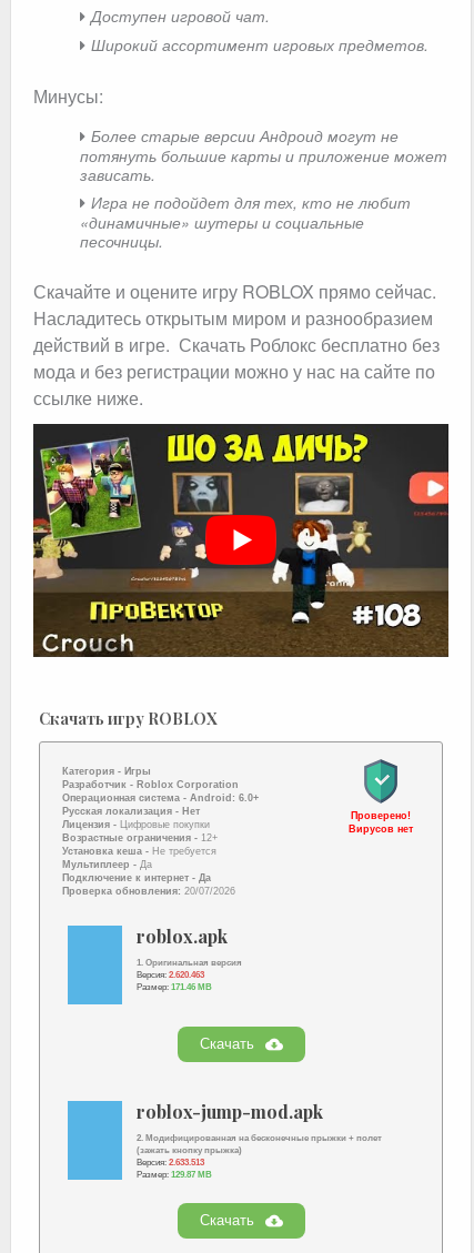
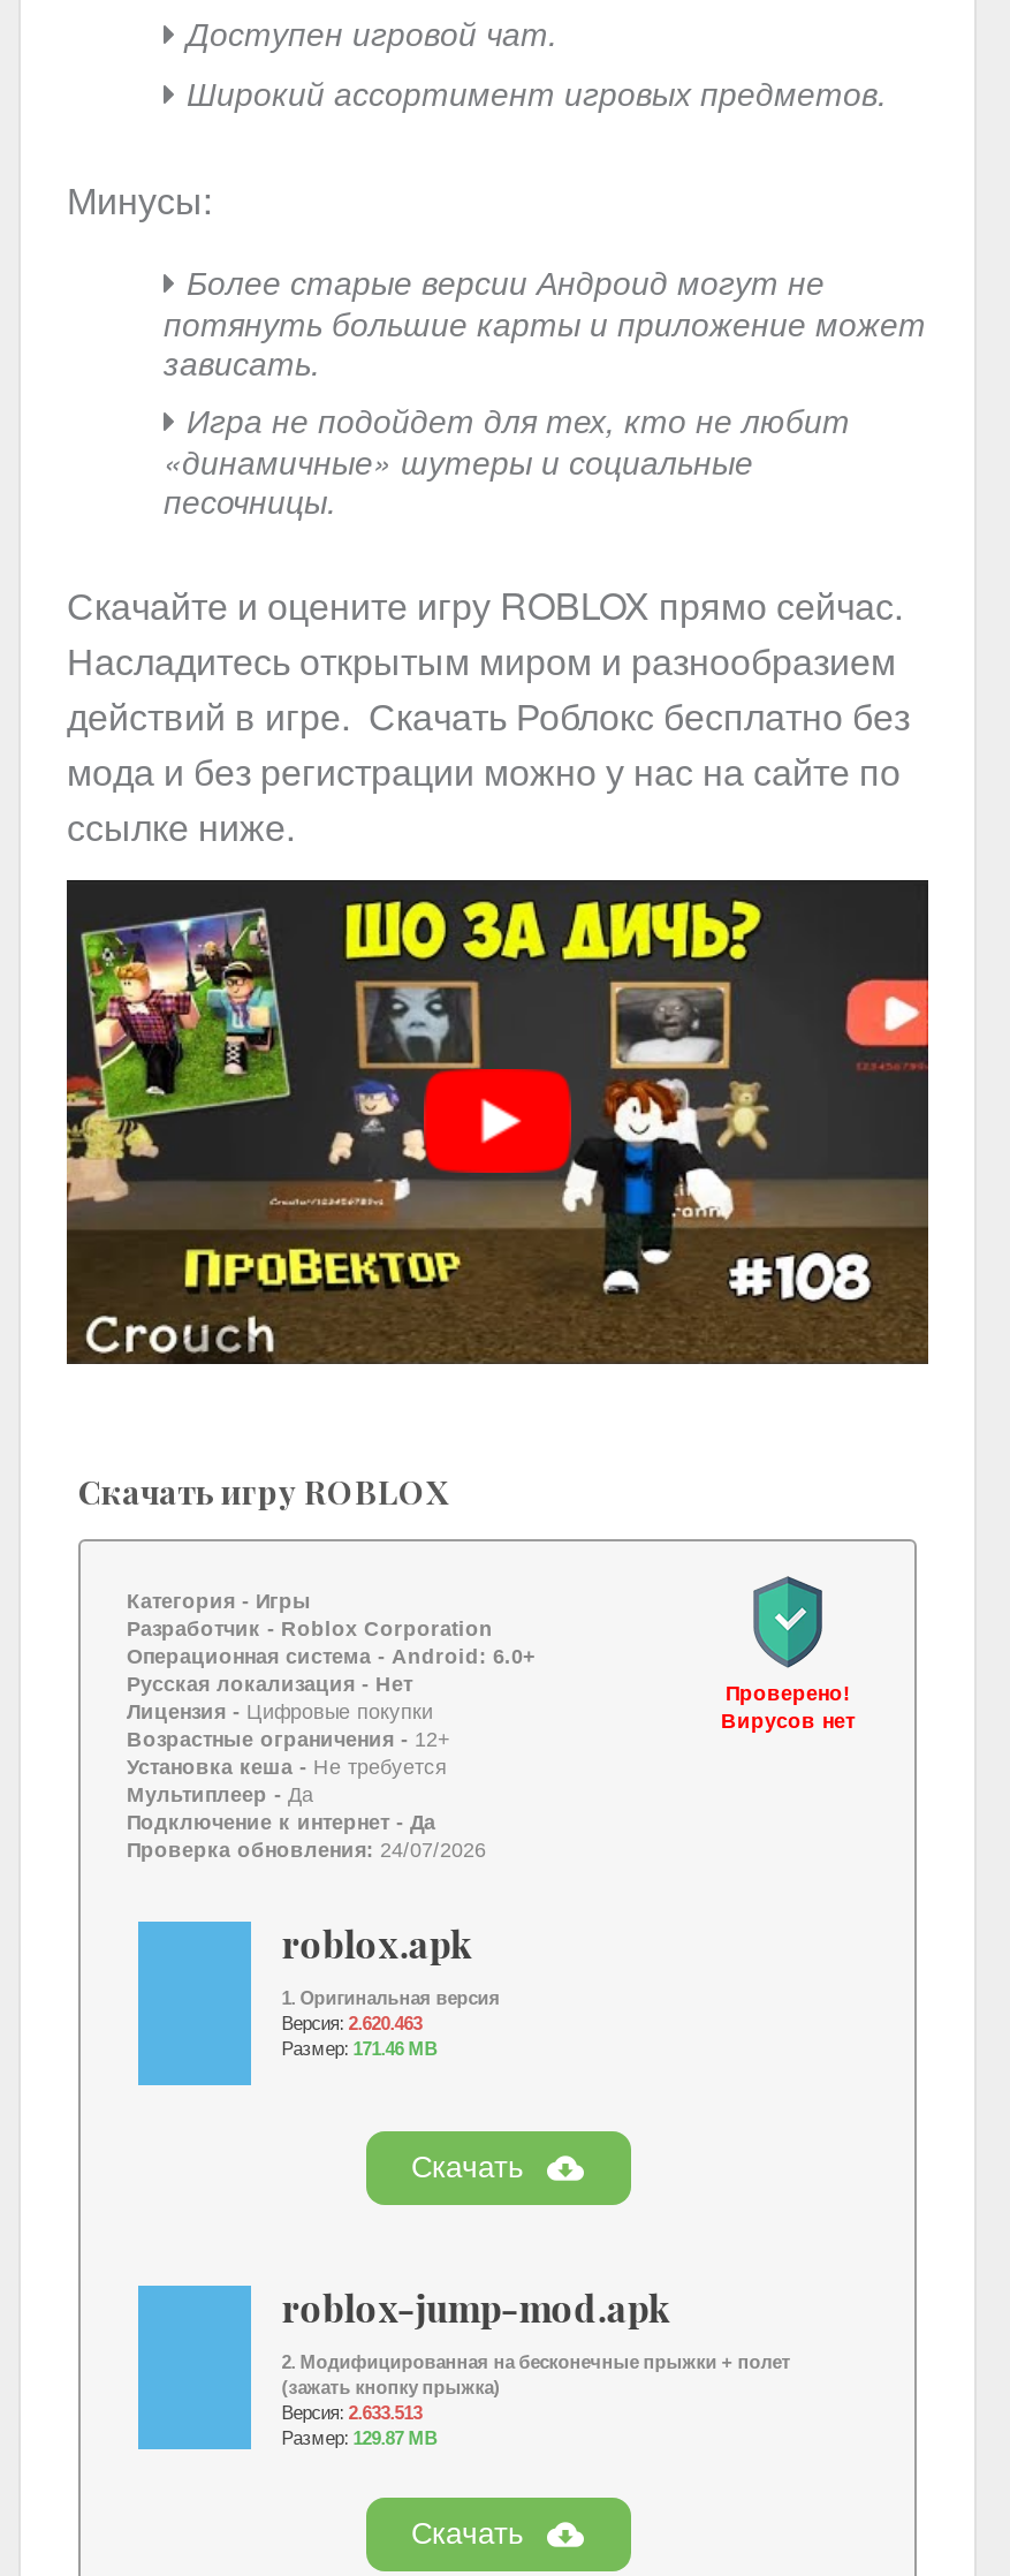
[62,886,235,897] Проверка обновления: 20/07/2026 -> [127,1839,486,1862] Проверка обновления: 24/07/2026

